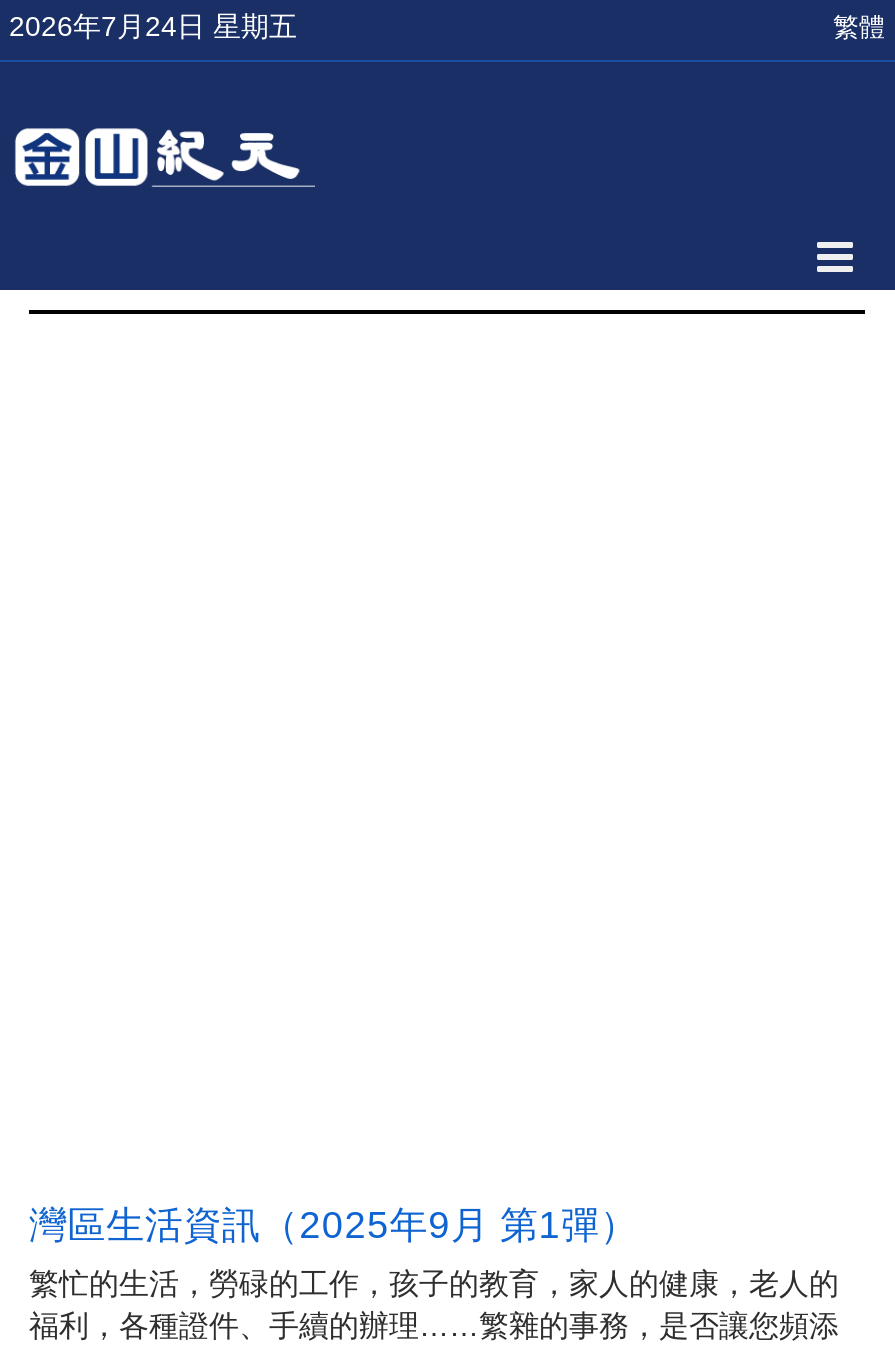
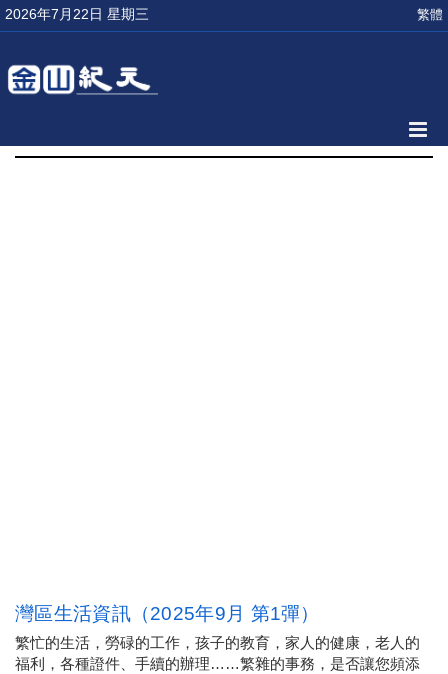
[9,10,297,42] 2026年7月24日 星期五 -> [5,6,149,22] 2026年7月22日 星期三

